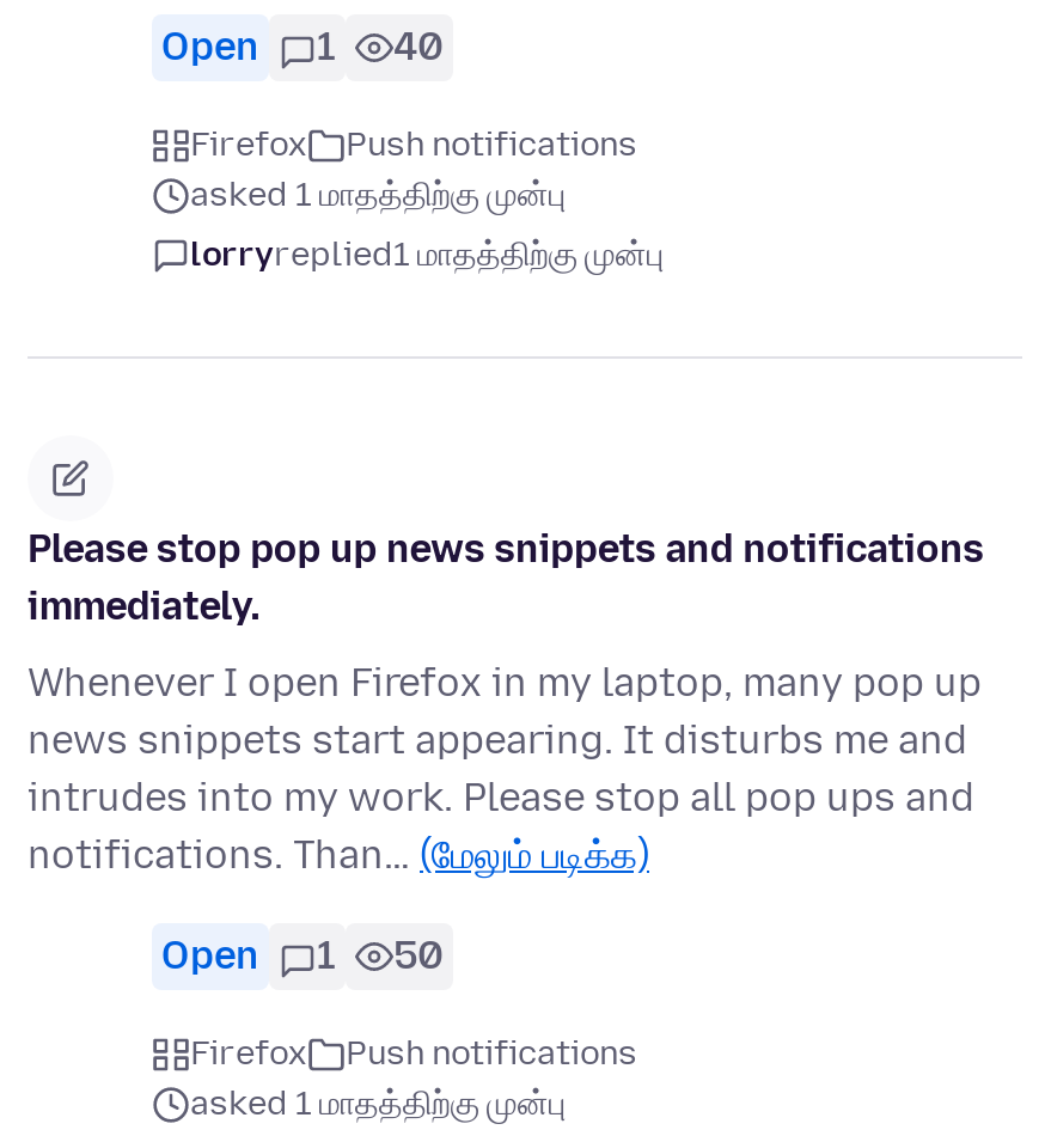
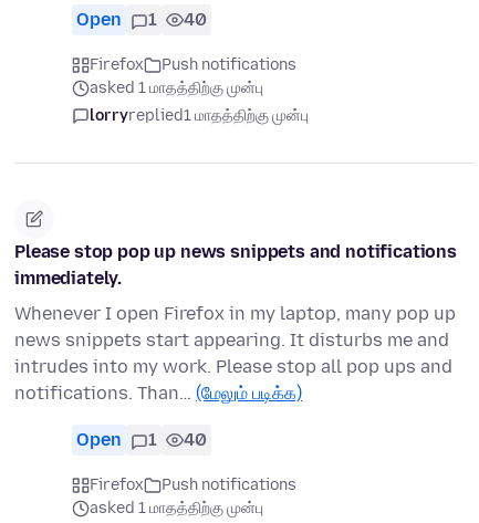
[161,934,444,979] Open 1 50 -> [76,430,207,451] Open 1 40

